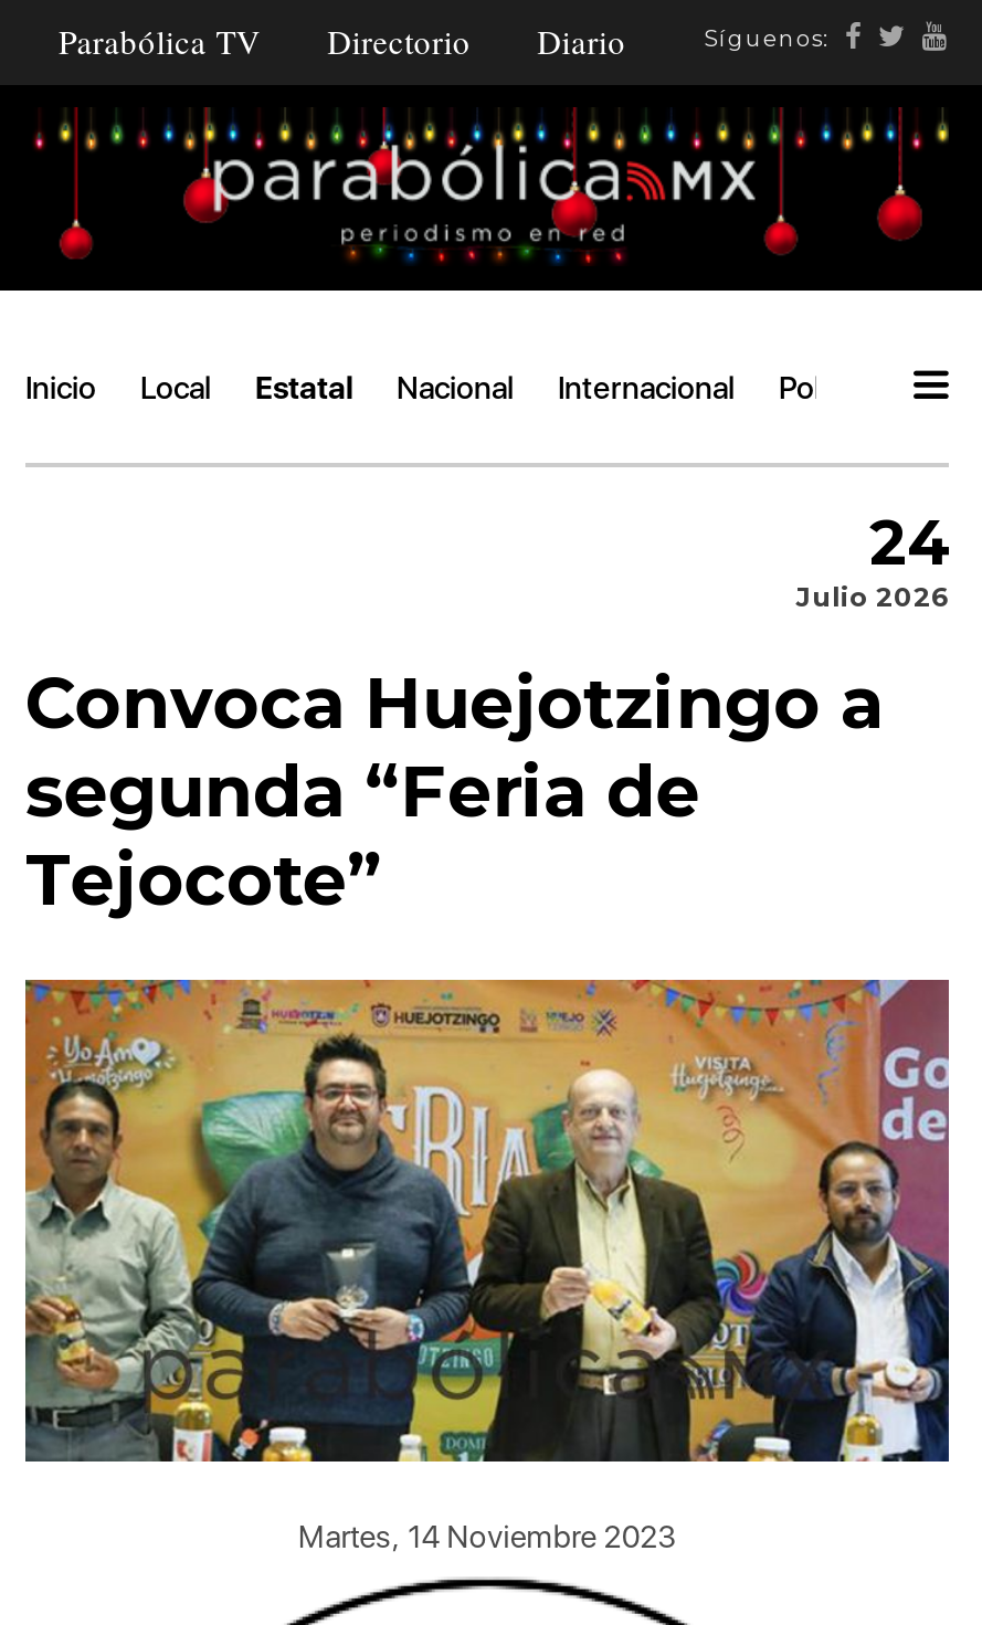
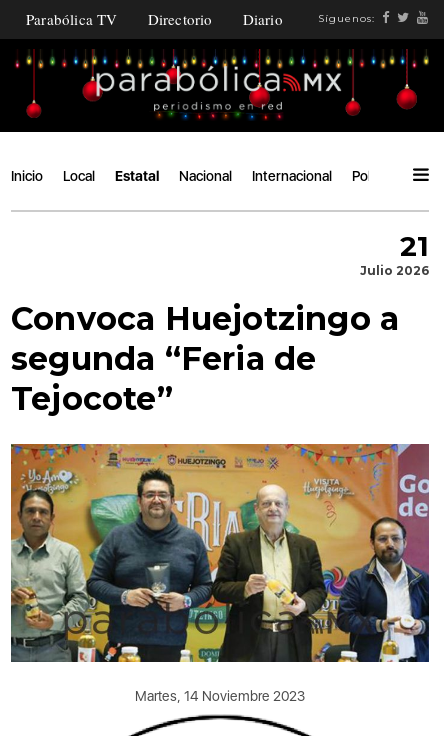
[869,504,949,579] 24 -> [400,229,429,263] 21

